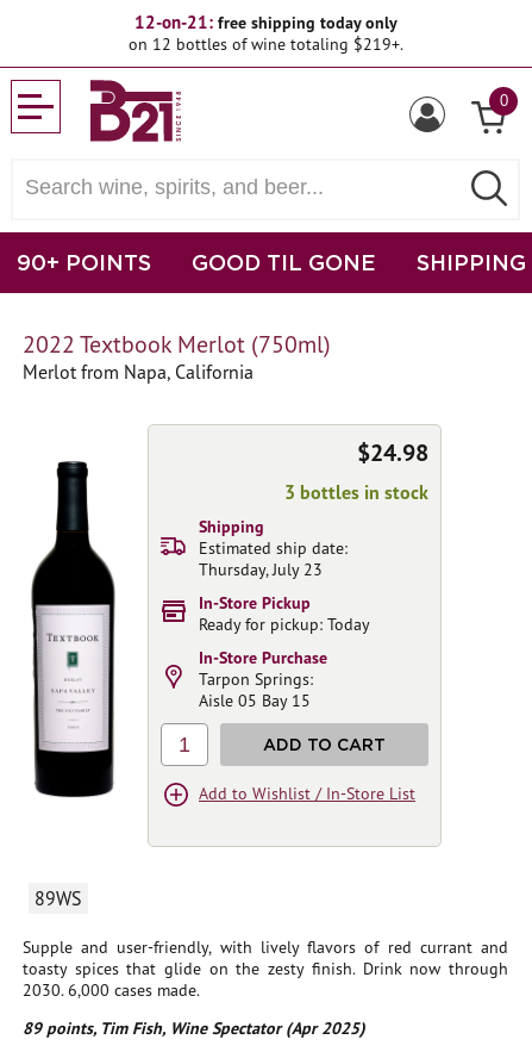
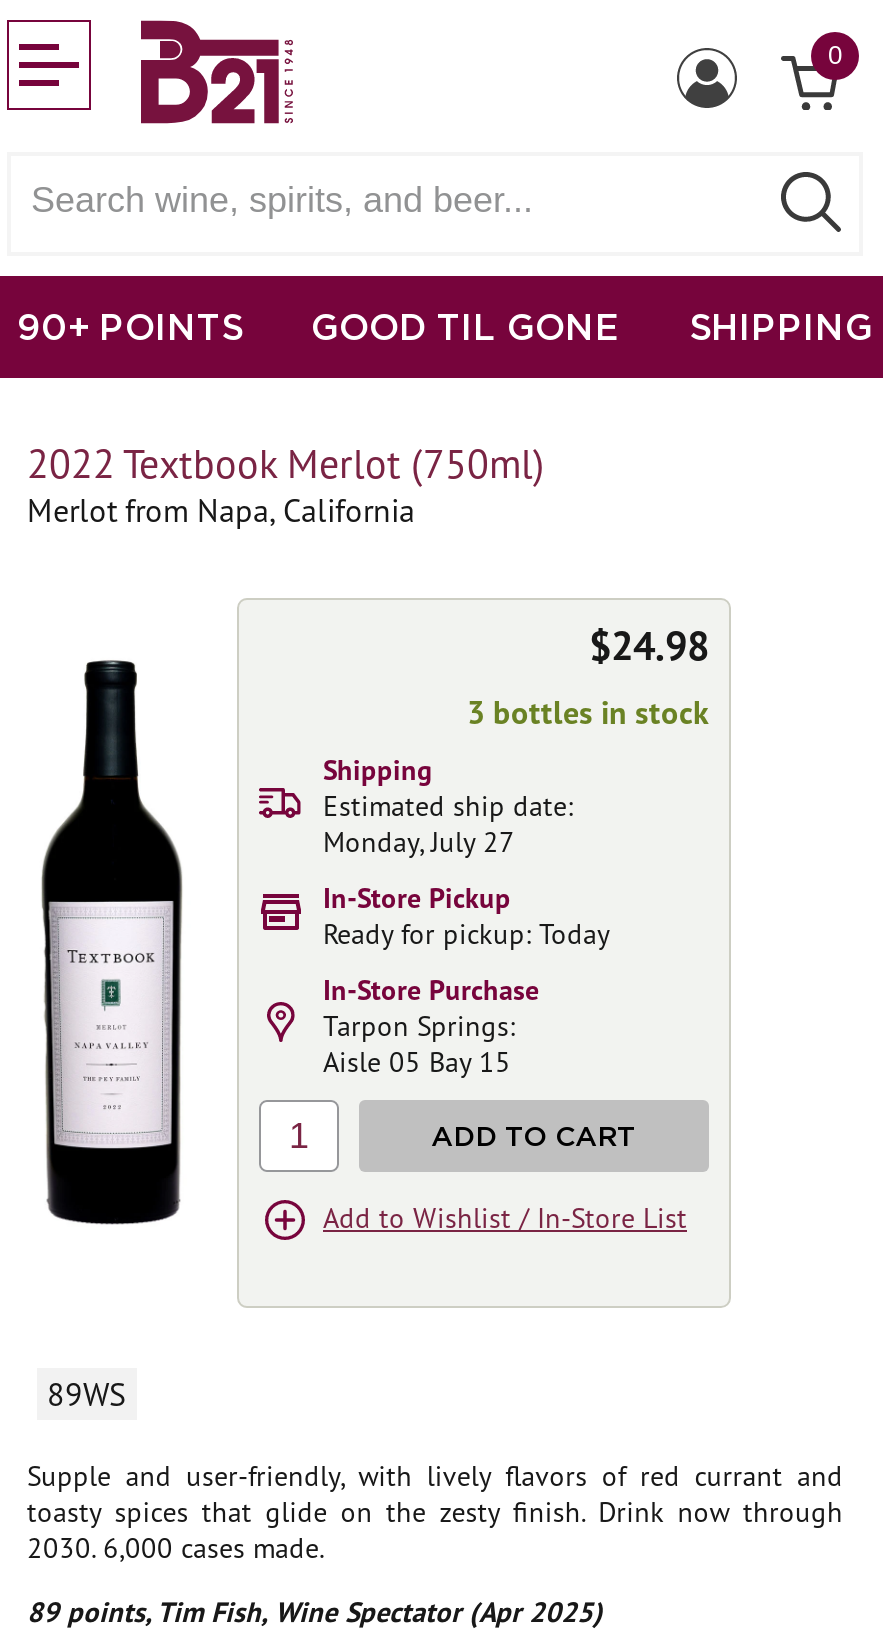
[128,11,403,55] 12-on-21: free shipping today only | on 12 bottles of wine totaling $219+. -> none
[199,559,323,580] Thursday, July 23 -> [323,824,515,860] Monday, July 27

